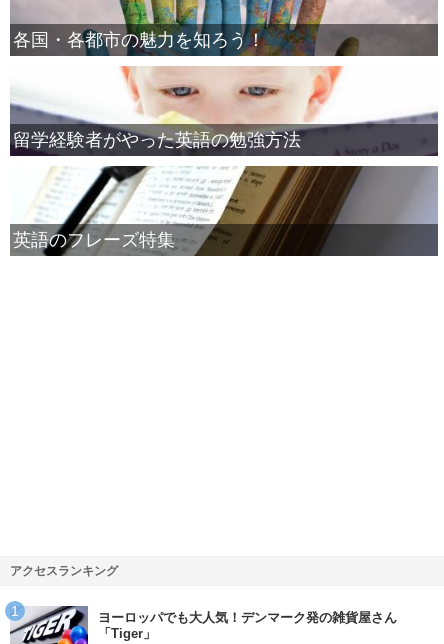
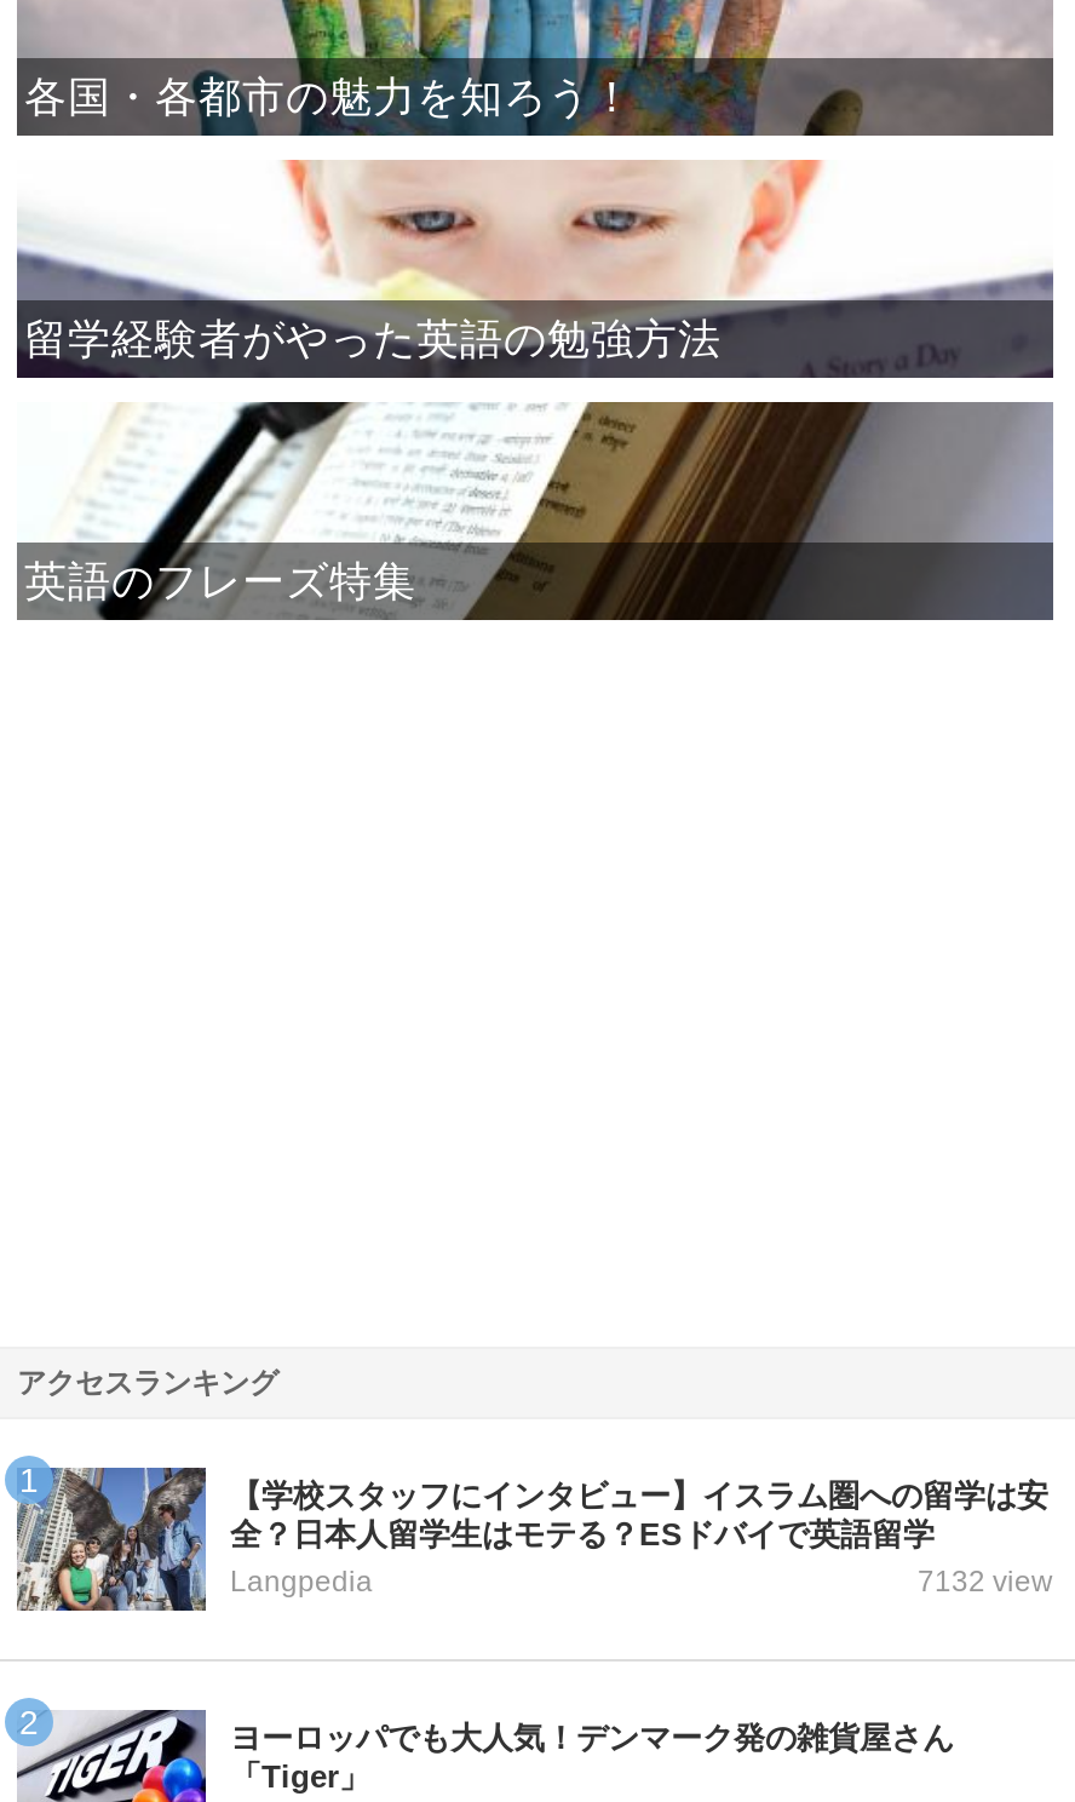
none -> [17,1465,1053,1613] [image] | 【学校スタッフにインタビュー】イスラム圏への留学は安 | 全？日本人留学生はモテる？ESドバイで英語留学 | Langpedia | 7132 view

